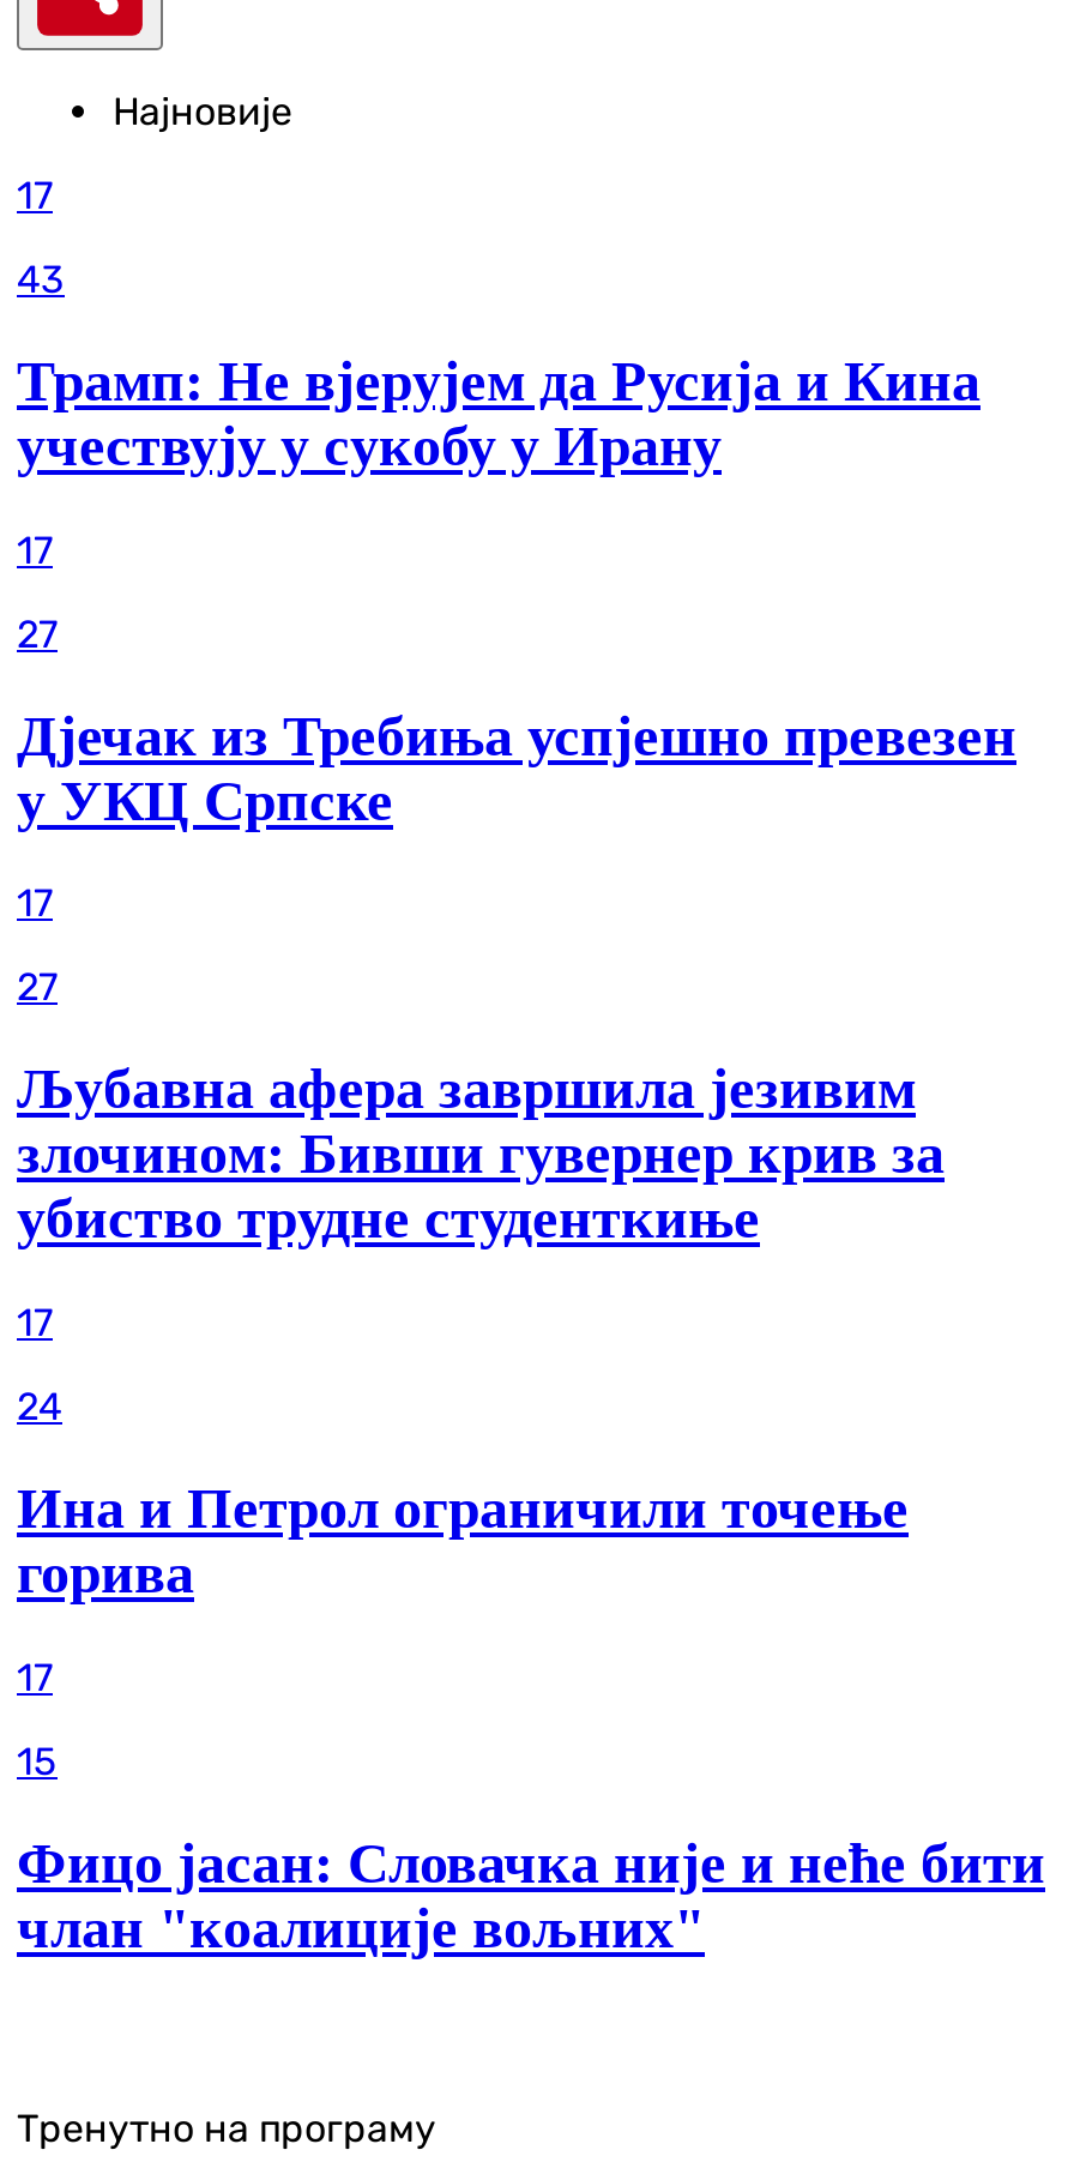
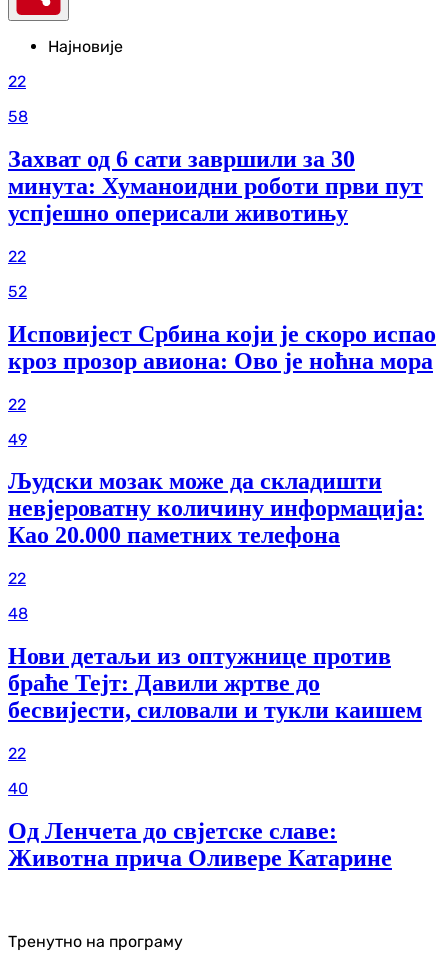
[17,172,53,218] 17 -> [8,72,26,91] 22
[17,256,65,302] 43 -> [8,107,28,126] 58
[17,350,980,477] Трамп: Не вјерујем да Русија и Кина | учествују у сукобу у Ирану -> [8,146,423,226] Захват од 6 сати завршили за 30 | минута: Хуманоидни роботи први пут | успјешно оперисали животињу
[17,527,53,572] 17 -> [8,247,26,266] 22
[17,611,58,656] 27 -> [8,282,27,301] 52
[17,704,1016,831] Дјечак из Требиња успјешно превезен | у УКЦ Српске -> [8,321,436,374] Исповијест Србина који је скоро испао | кроз прозор авиона: Ово је ноћна мора
[17,881,53,927] 17 -> [8,394,26,413] 22
[17,965,58,1011] 27 -> [8,429,27,448] 49
[17,1059,945,1250] Љубавна афера завршила језивим | злочином: Бивши гувернер крив за | убиство трудне студенткиње -> [8,468,424,548] Људски мозак може да складишти | невјероватну количину информација: | Као 20.000 паметних телефона
[17,1301,53,1346] 17 -> [8,569,26,588] 22
[17,1385,62,1430] 24 -> [8,604,28,623] 48
[17,1478,909,1605] Ина и Петрол ограничили точење | горива -> [8,643,422,723] Нови детаљи из оптужнице против | браће Тејт: Давили жртве до | бесвијести, силовали и тукли каишем
[17,1655,53,1701] 17 -> [8,744,26,763] 22
[17,1739,58,1785] 15 -> [8,779,28,798] 40
[17,1832,1045,1959] Фицо јасан: Словачка није и неће бити | члан "коалиције вољних" -> [8,818,392,871] Од Ленчета до свјетске славе: | Животна прича Оливере Катарине

